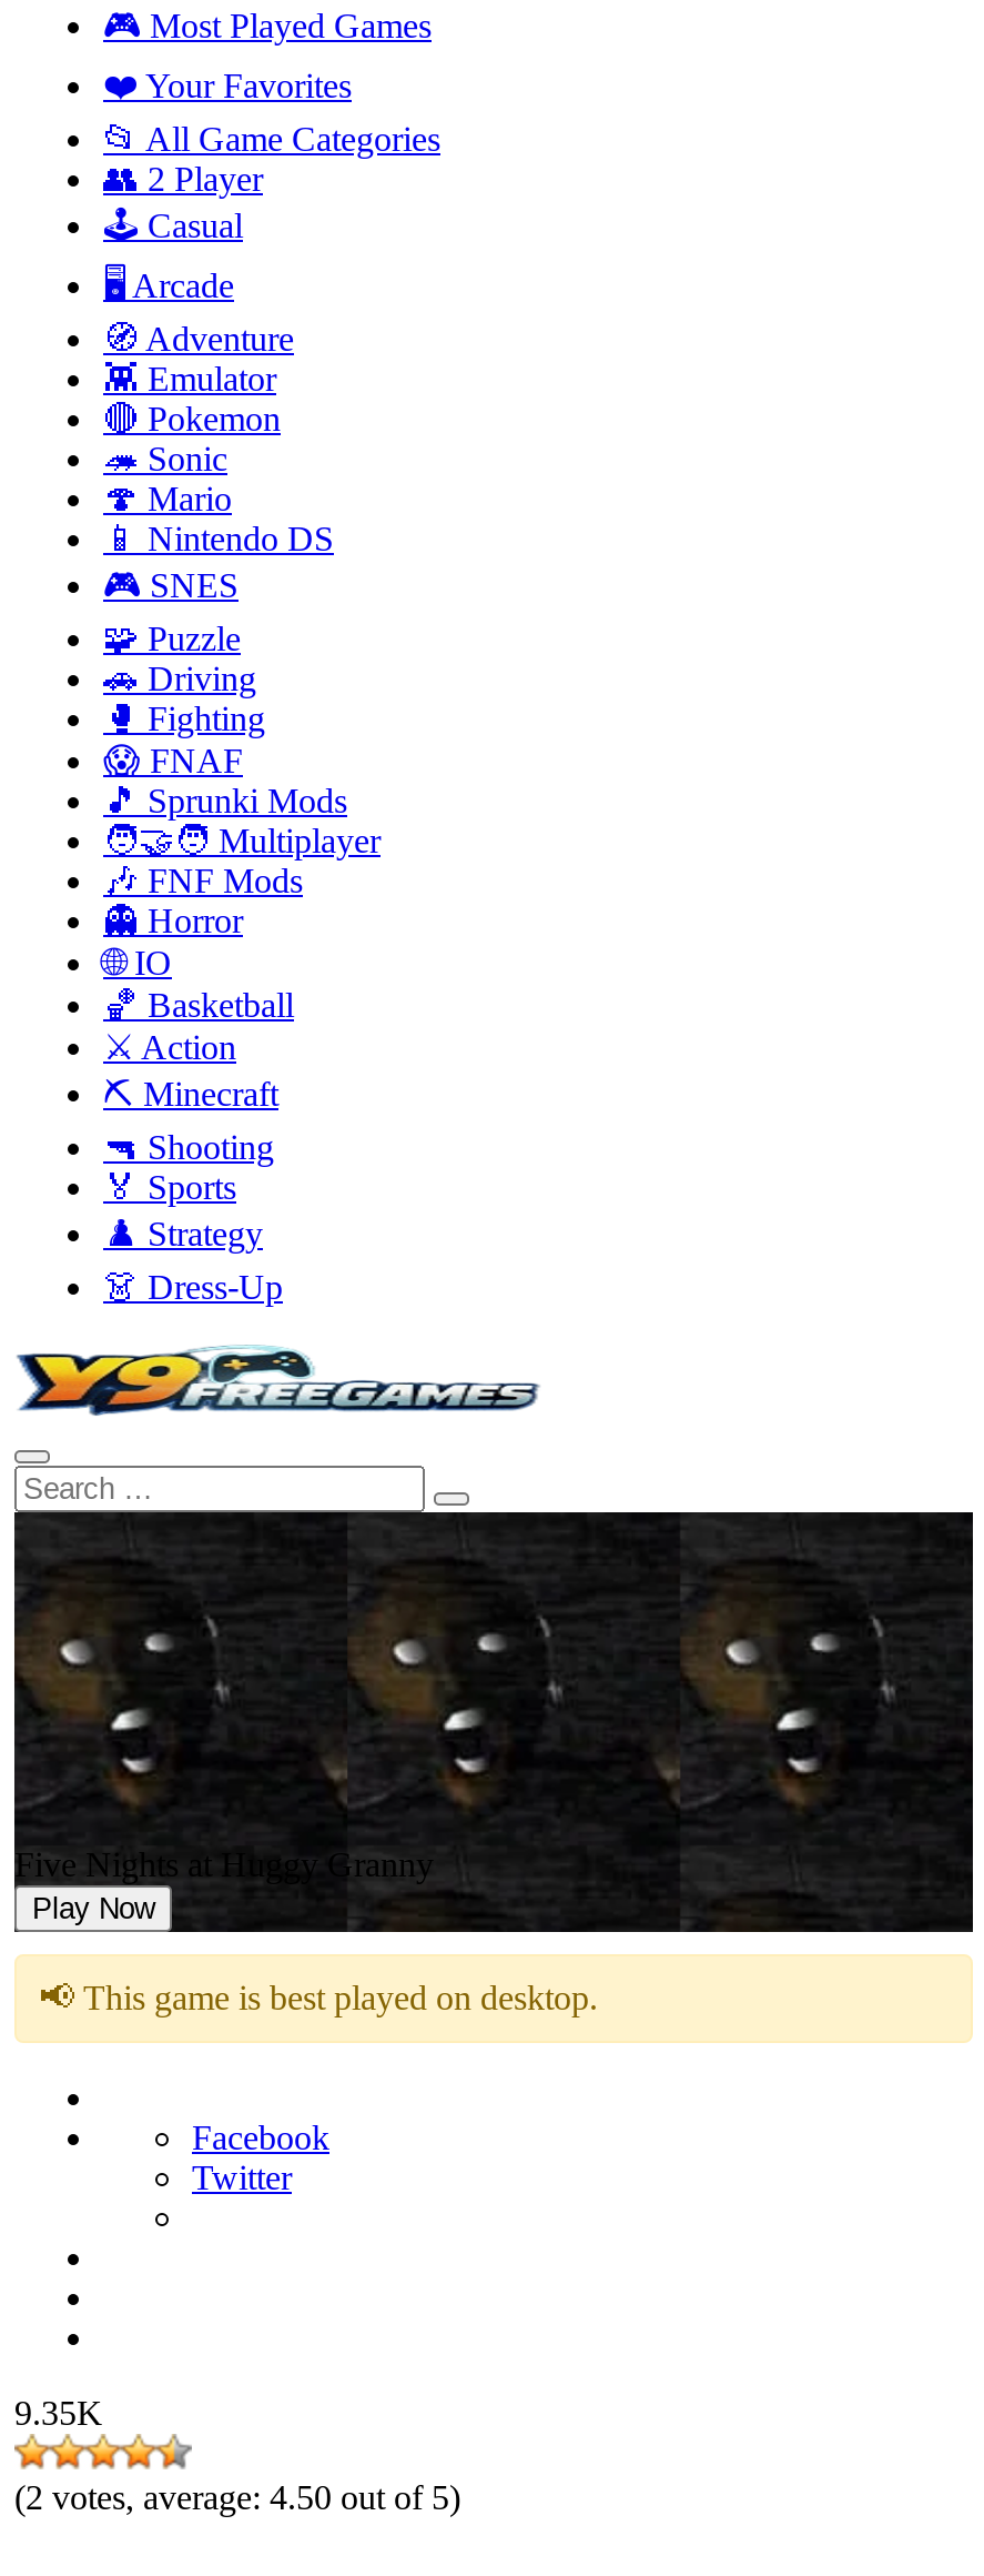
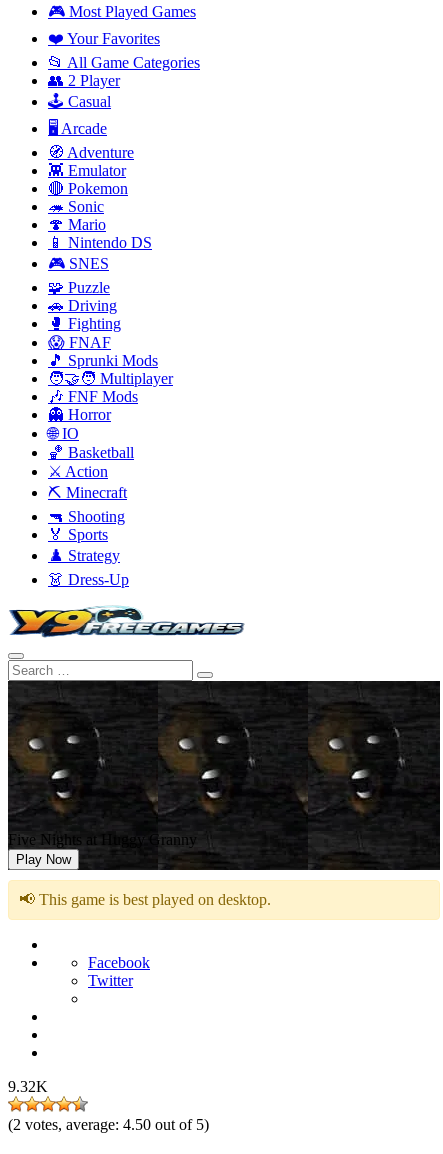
[14,2394,103,2432] 9.35K -> [8,1078,48,1095] 9.32K

